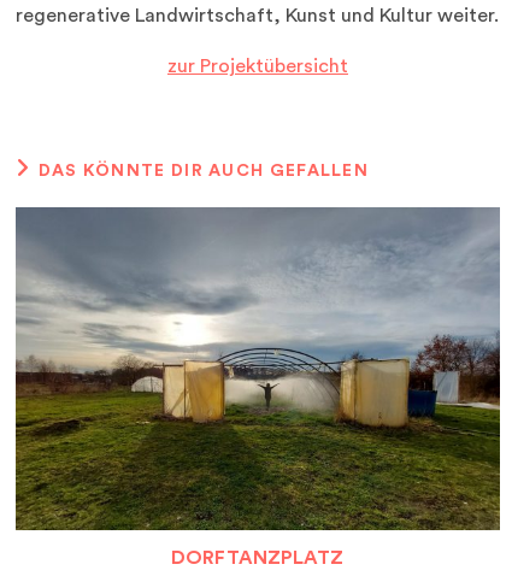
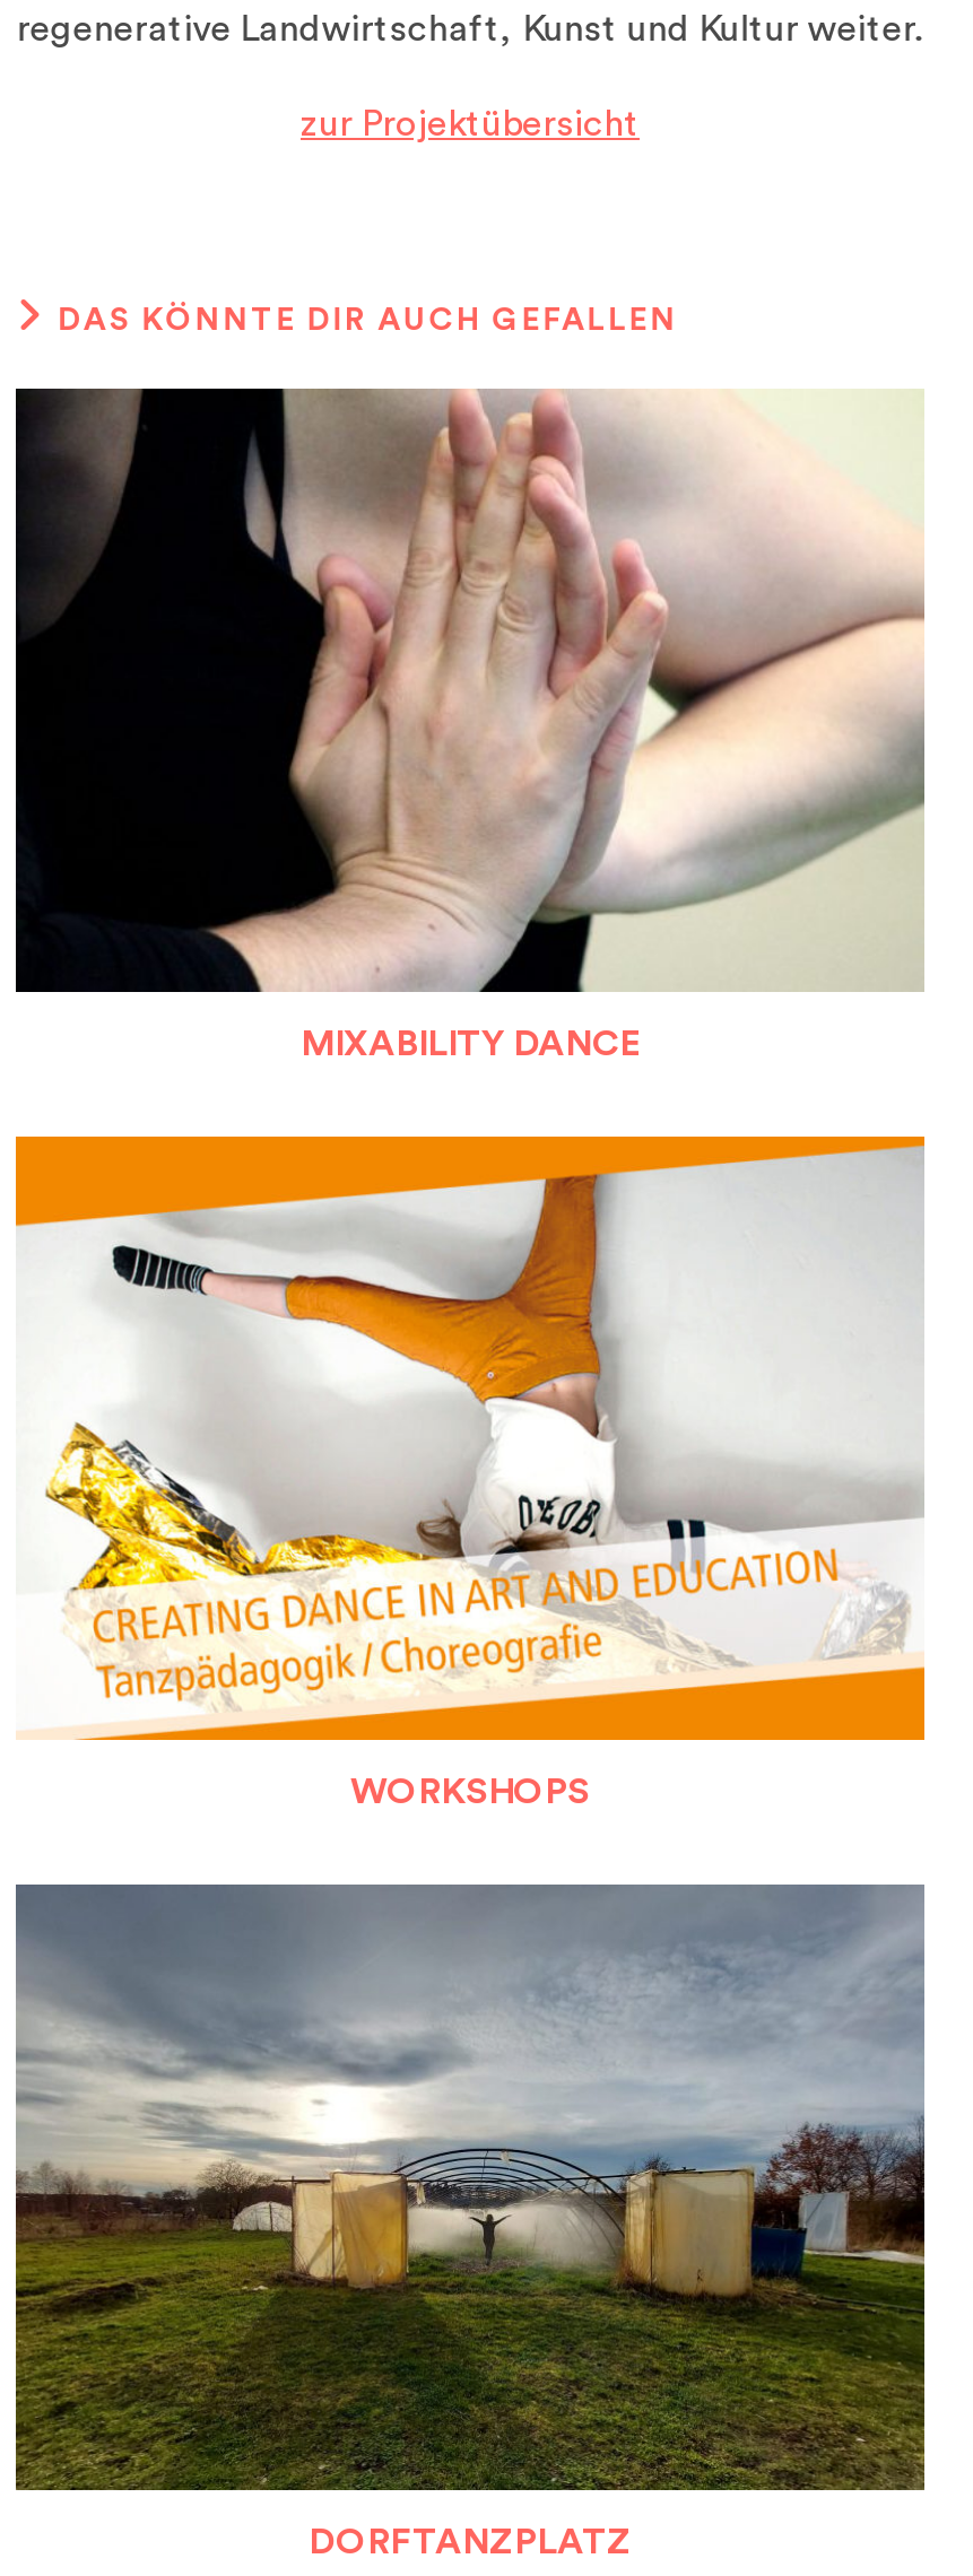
none -> [14,386,924,1063] [image] | MIXABILITY DANCE
none -> [14,1134,927,1811] [image] | WORKSHOPS

